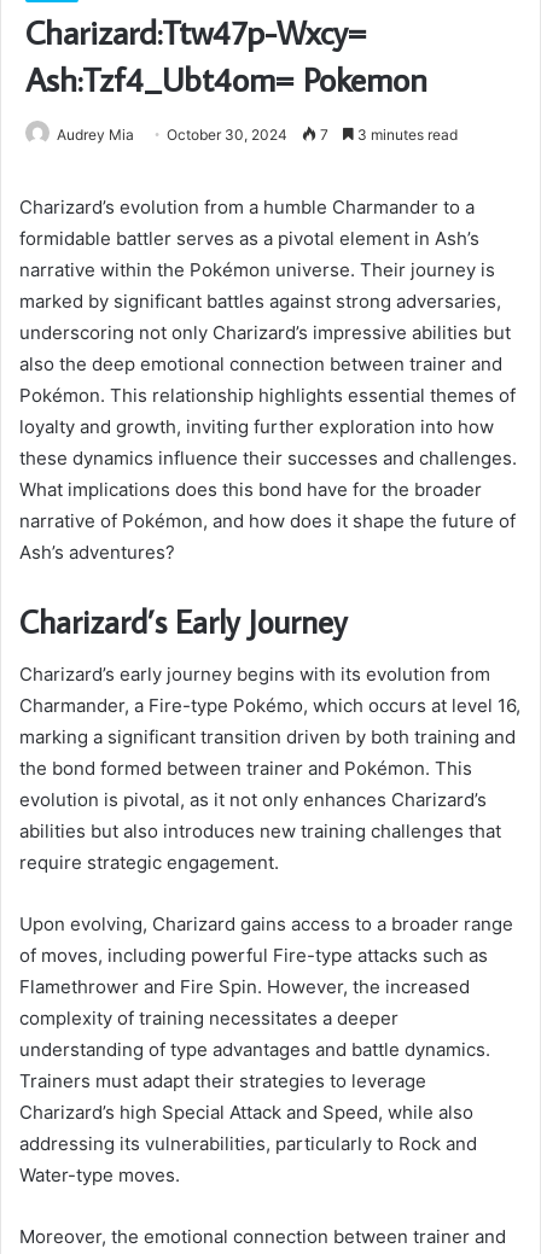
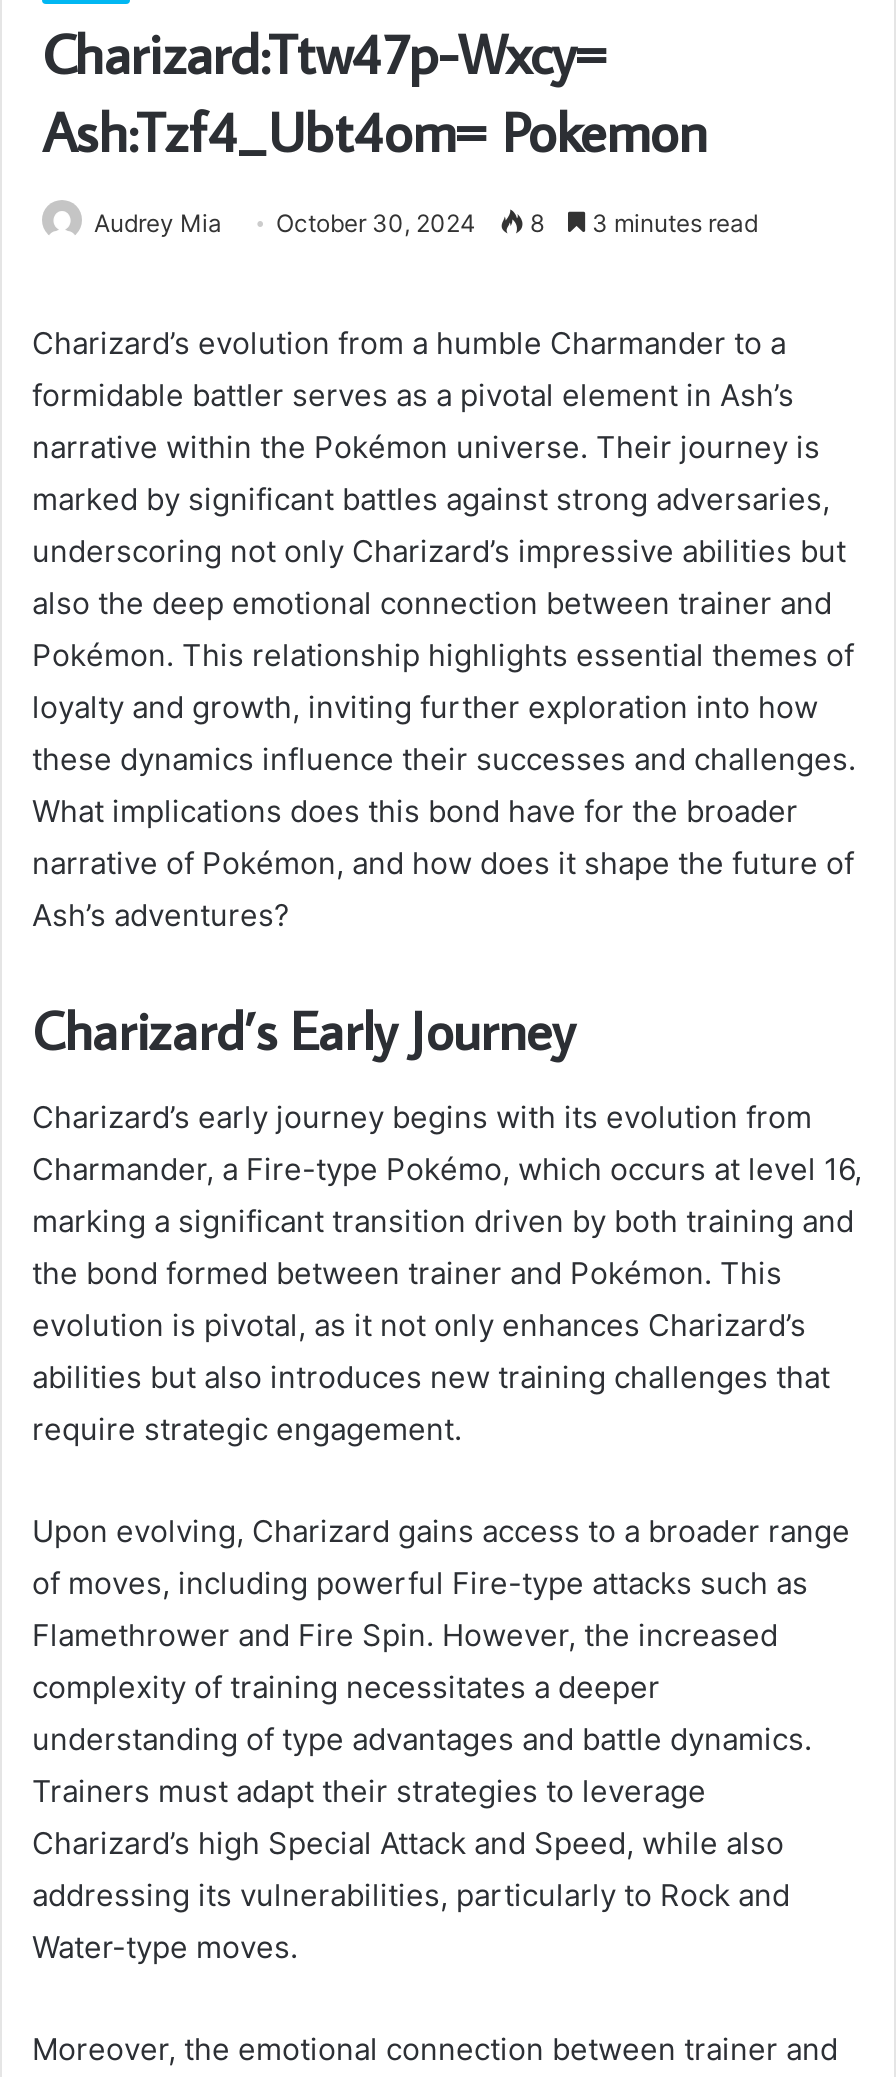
[57,125,458,143] Audrey Mia October 30, 2024 7 3 minutes read -> [94,208,758,238] Audrey Mia October 30, 2024 8 3 minutes read

